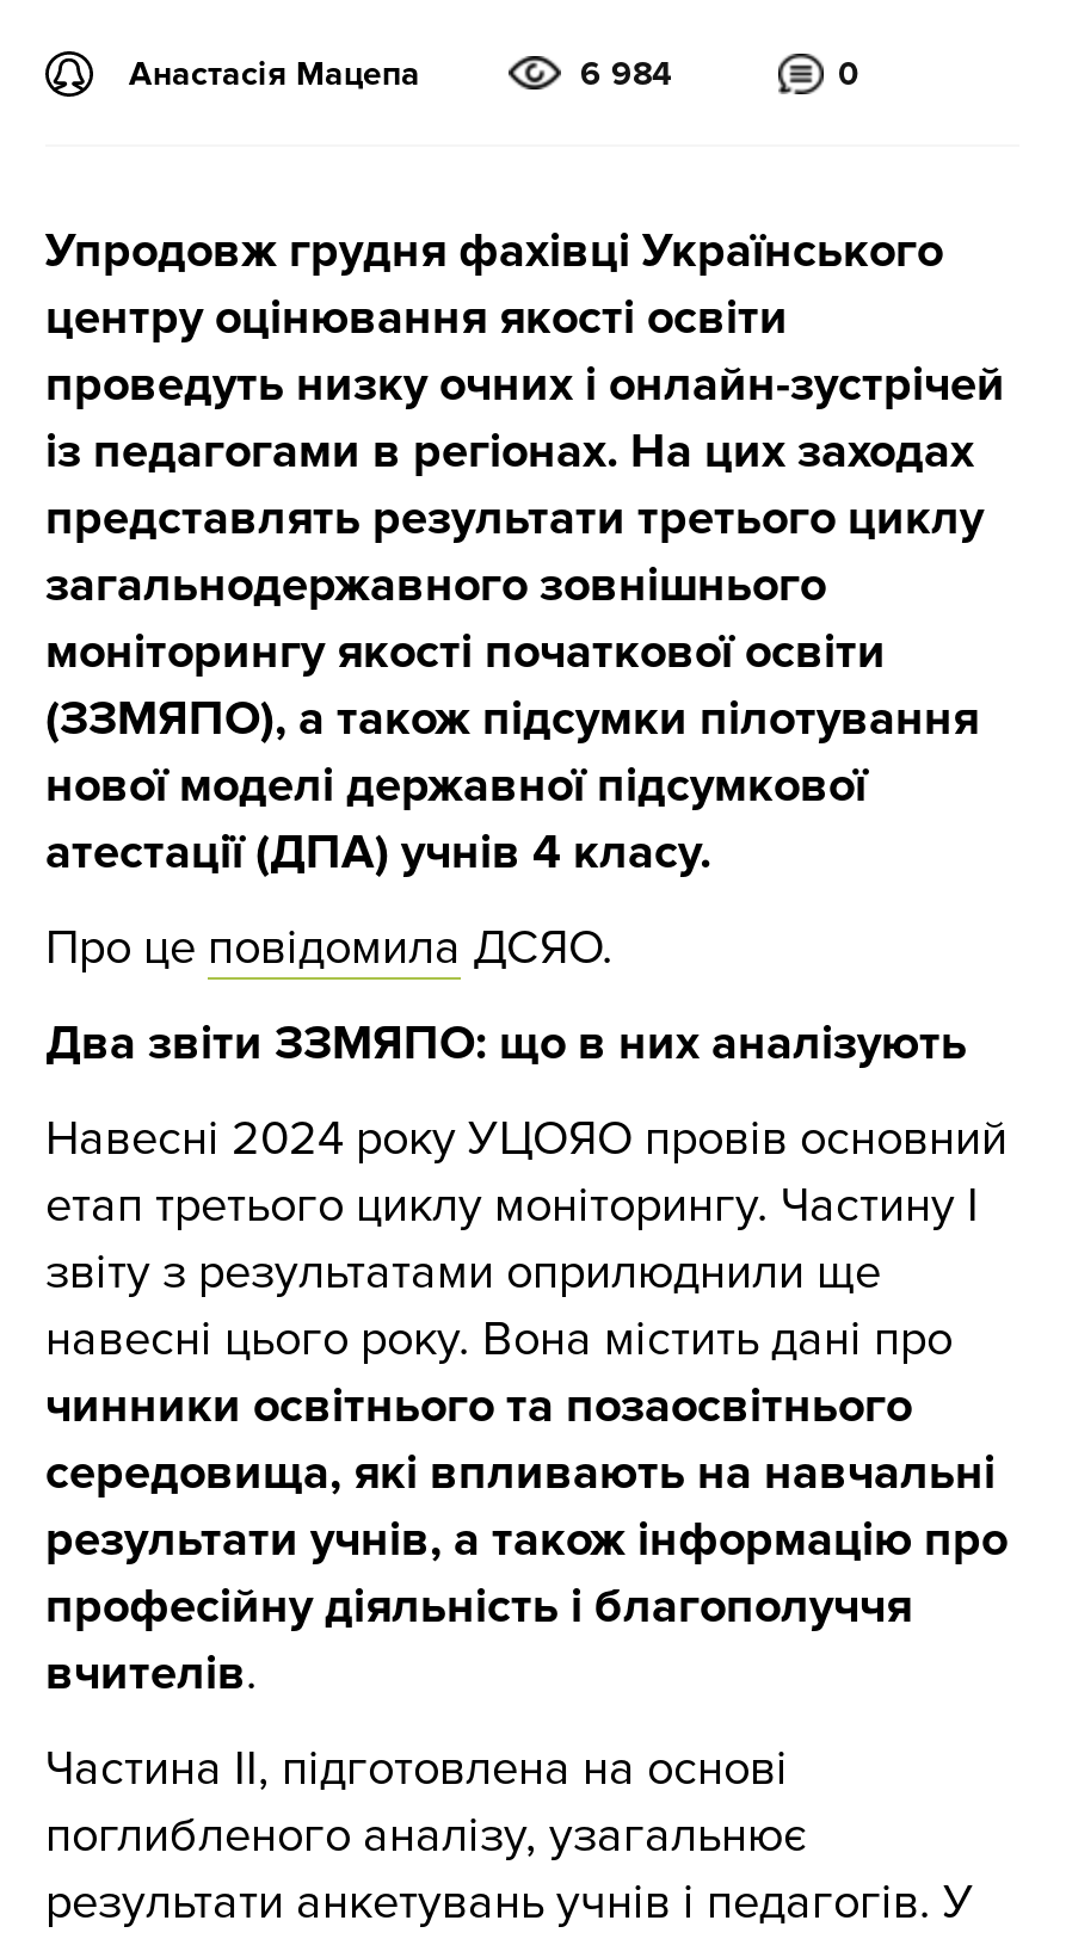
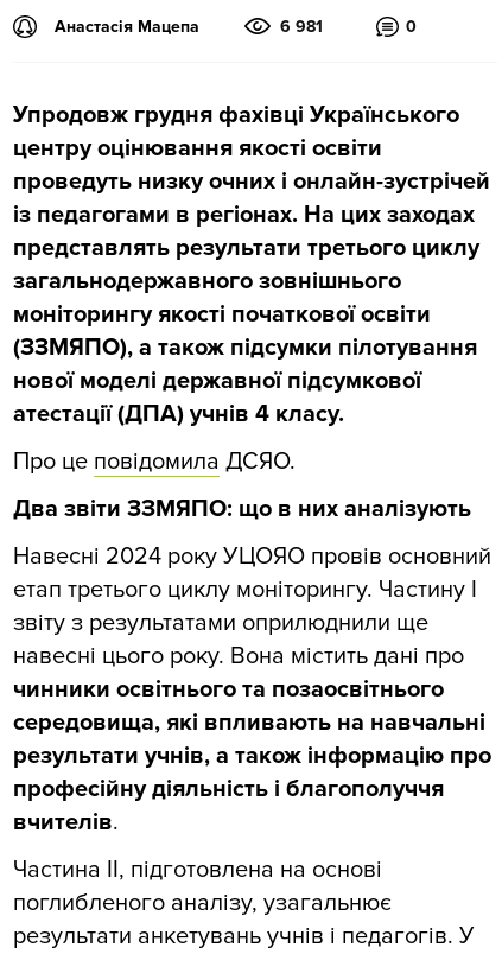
[580,53,671,93] 6 984 -> [280,16,323,36] 6 981

